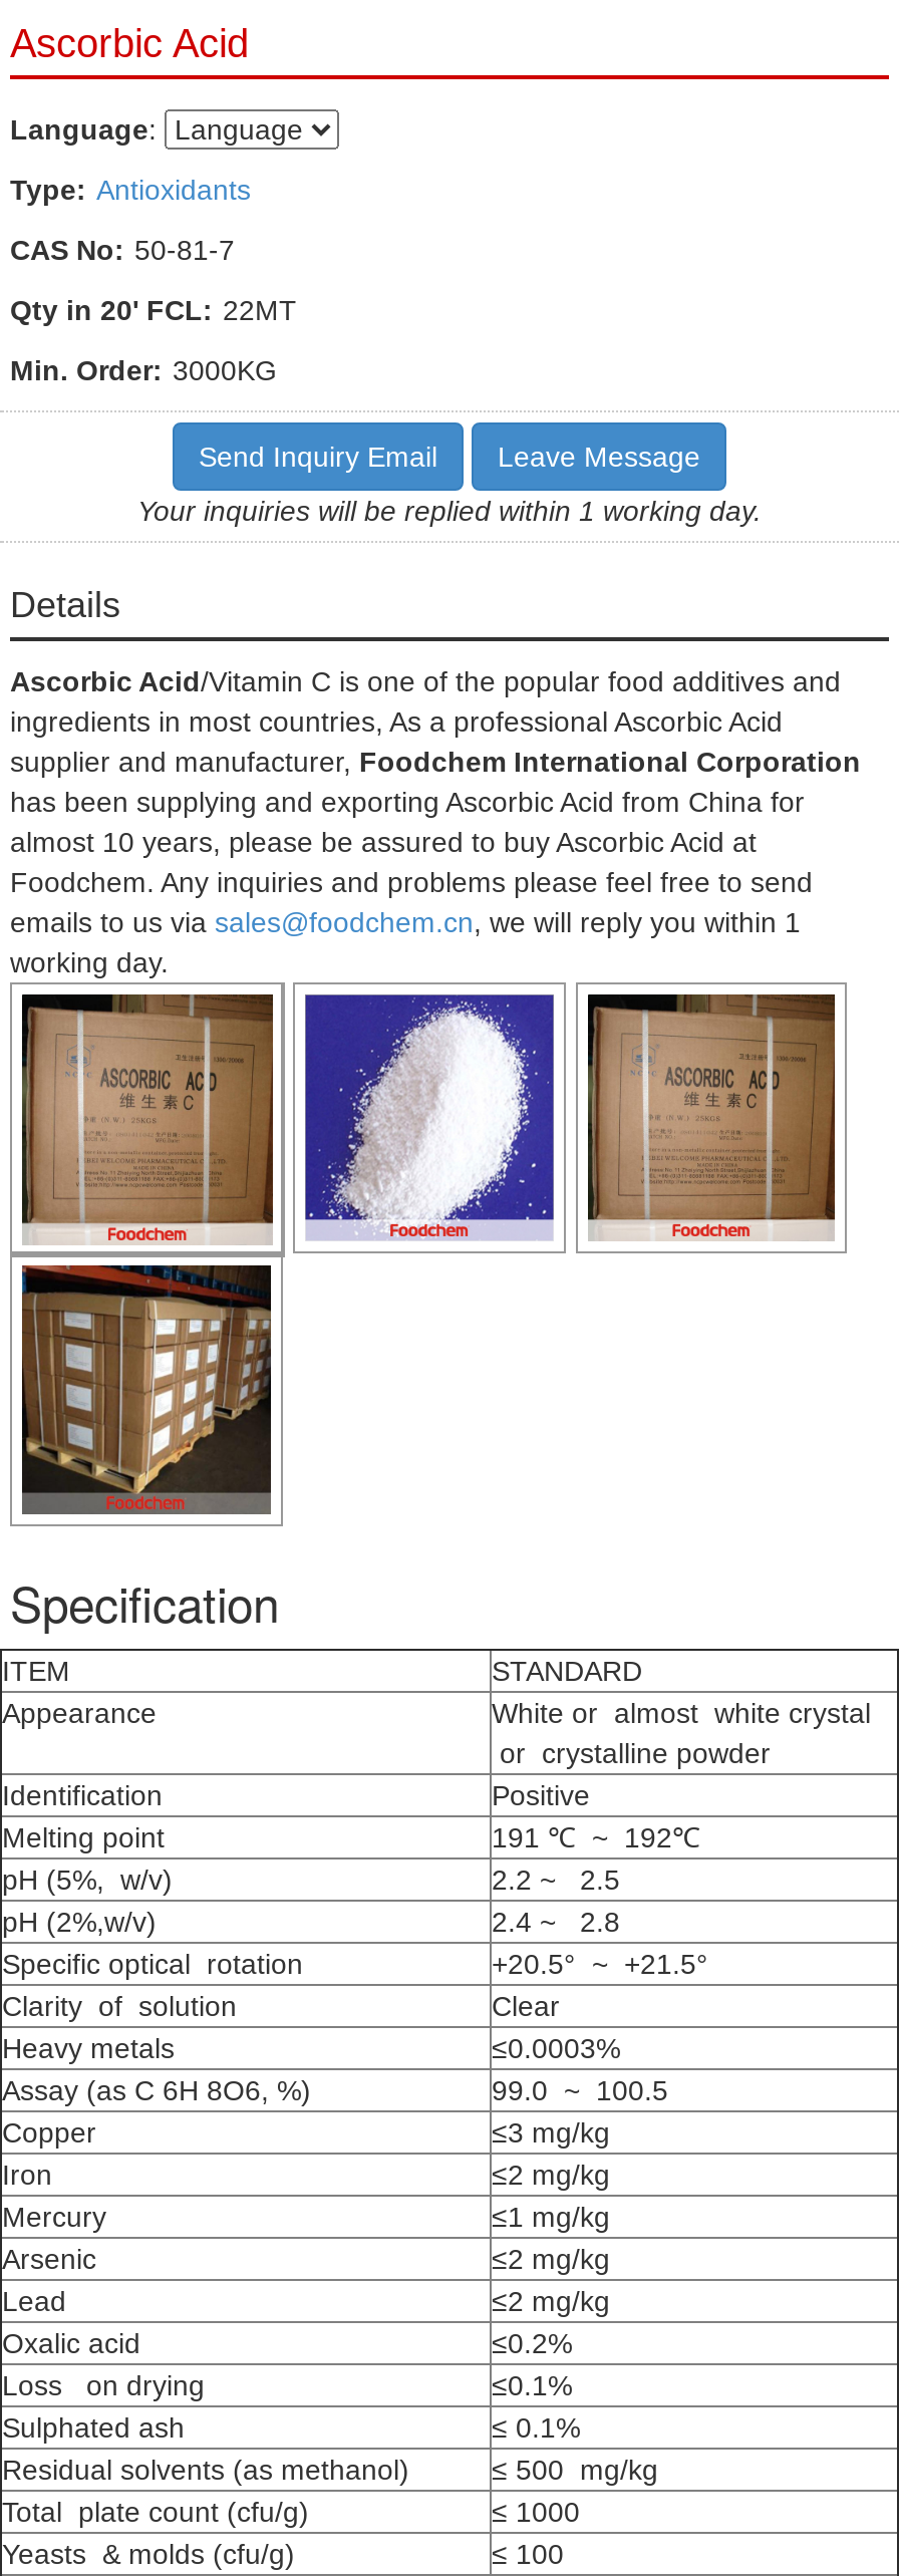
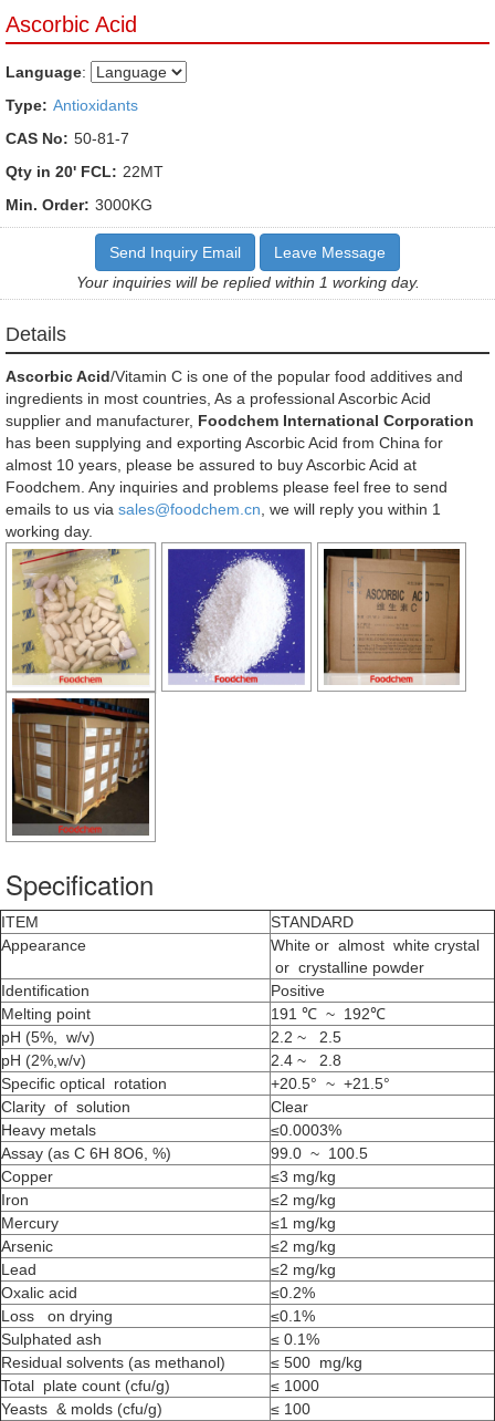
[20,992,275,1243] [image] -> [11,548,150,685] [image]

